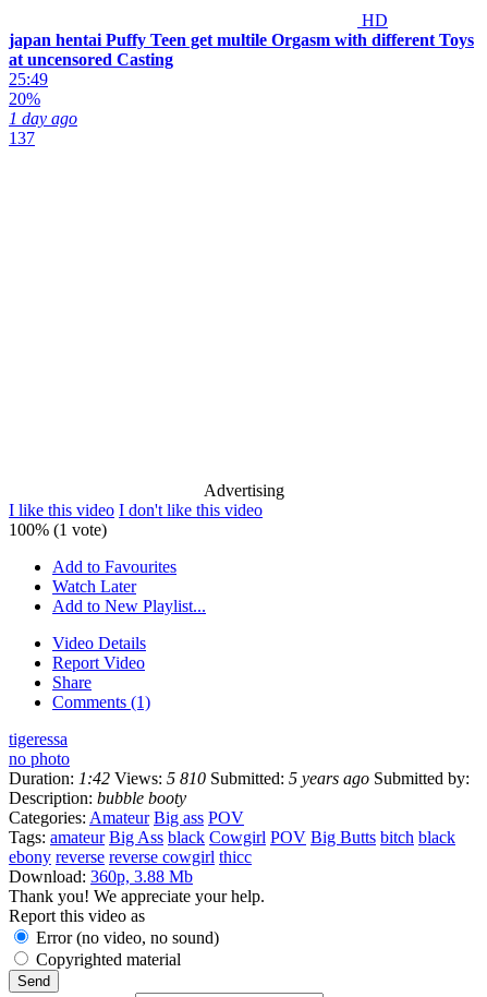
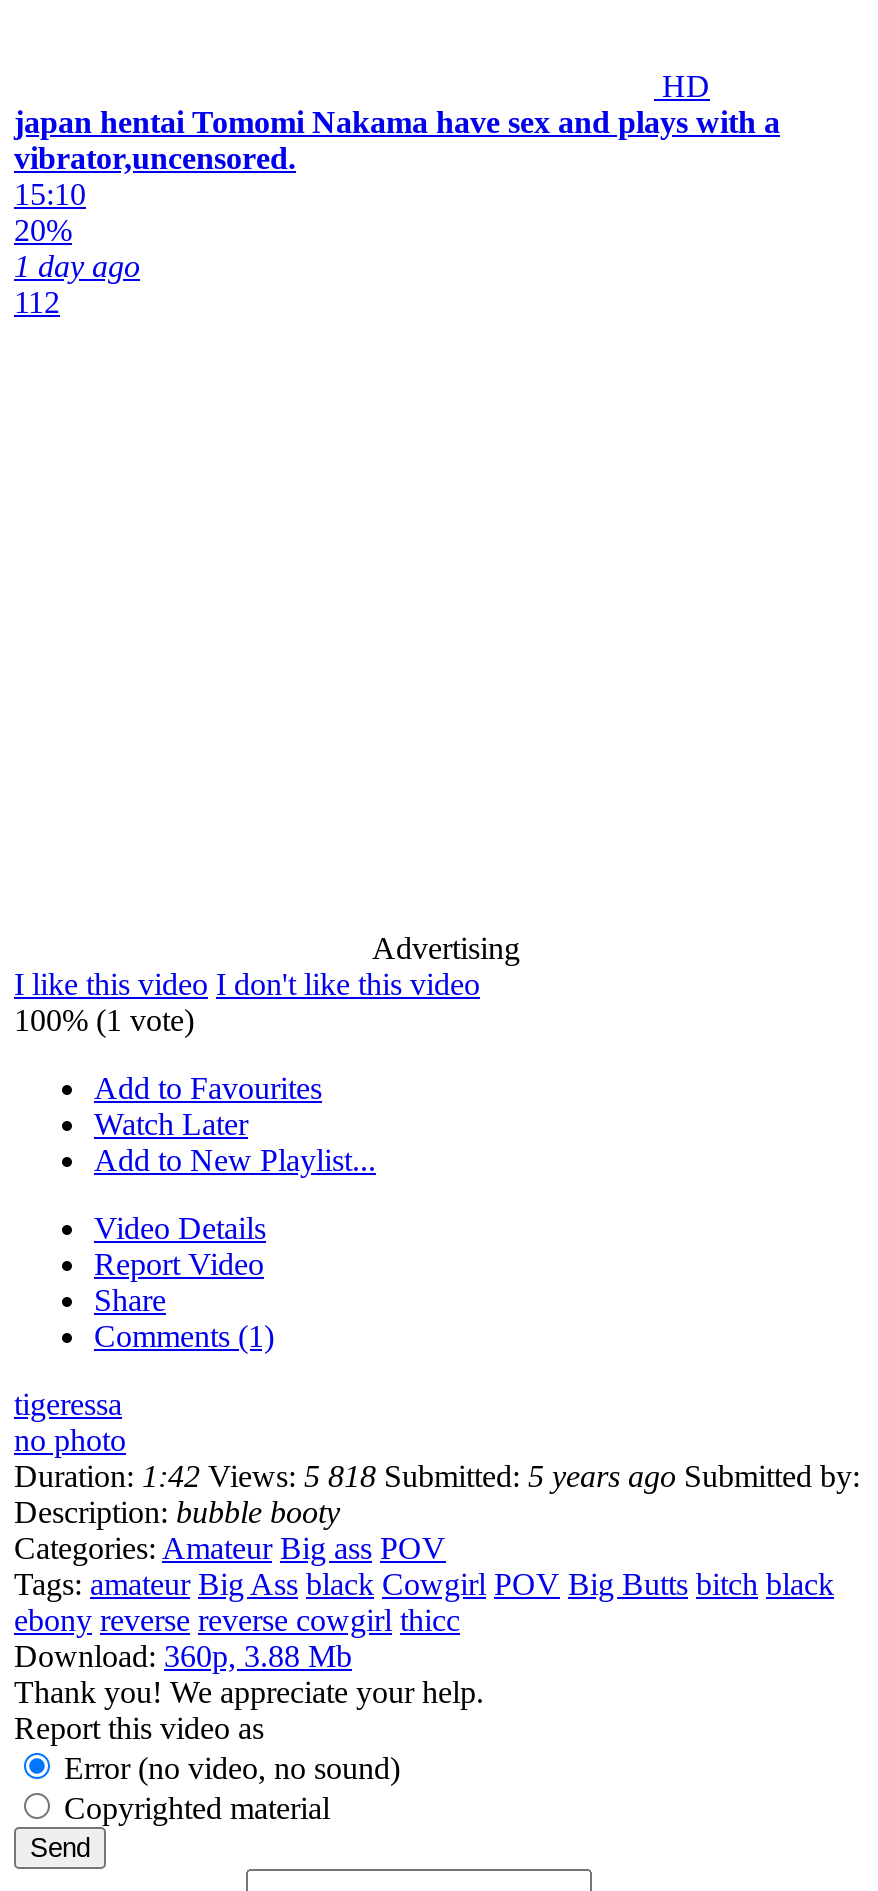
[9,30,474,88] japan hentai Puffy Teen get multile Orgasm with different Toys | at uncensored Casting | 25:49 -> [14,105,780,211] japan hentai Tomomi Nakama have sex and plays with a | vibrator,uncensored. | 15:10
[9,128,35,147] 137 -> [14,285,60,319] 112
[9,769,470,787] Duration: 1:42 Views: 5 810 Submitted: 5 years ago Submitted by: -> [14,1458,860,1492] Duration: 1:42 Views: 5 818 Submitted: 5 years ago Submitted by:

